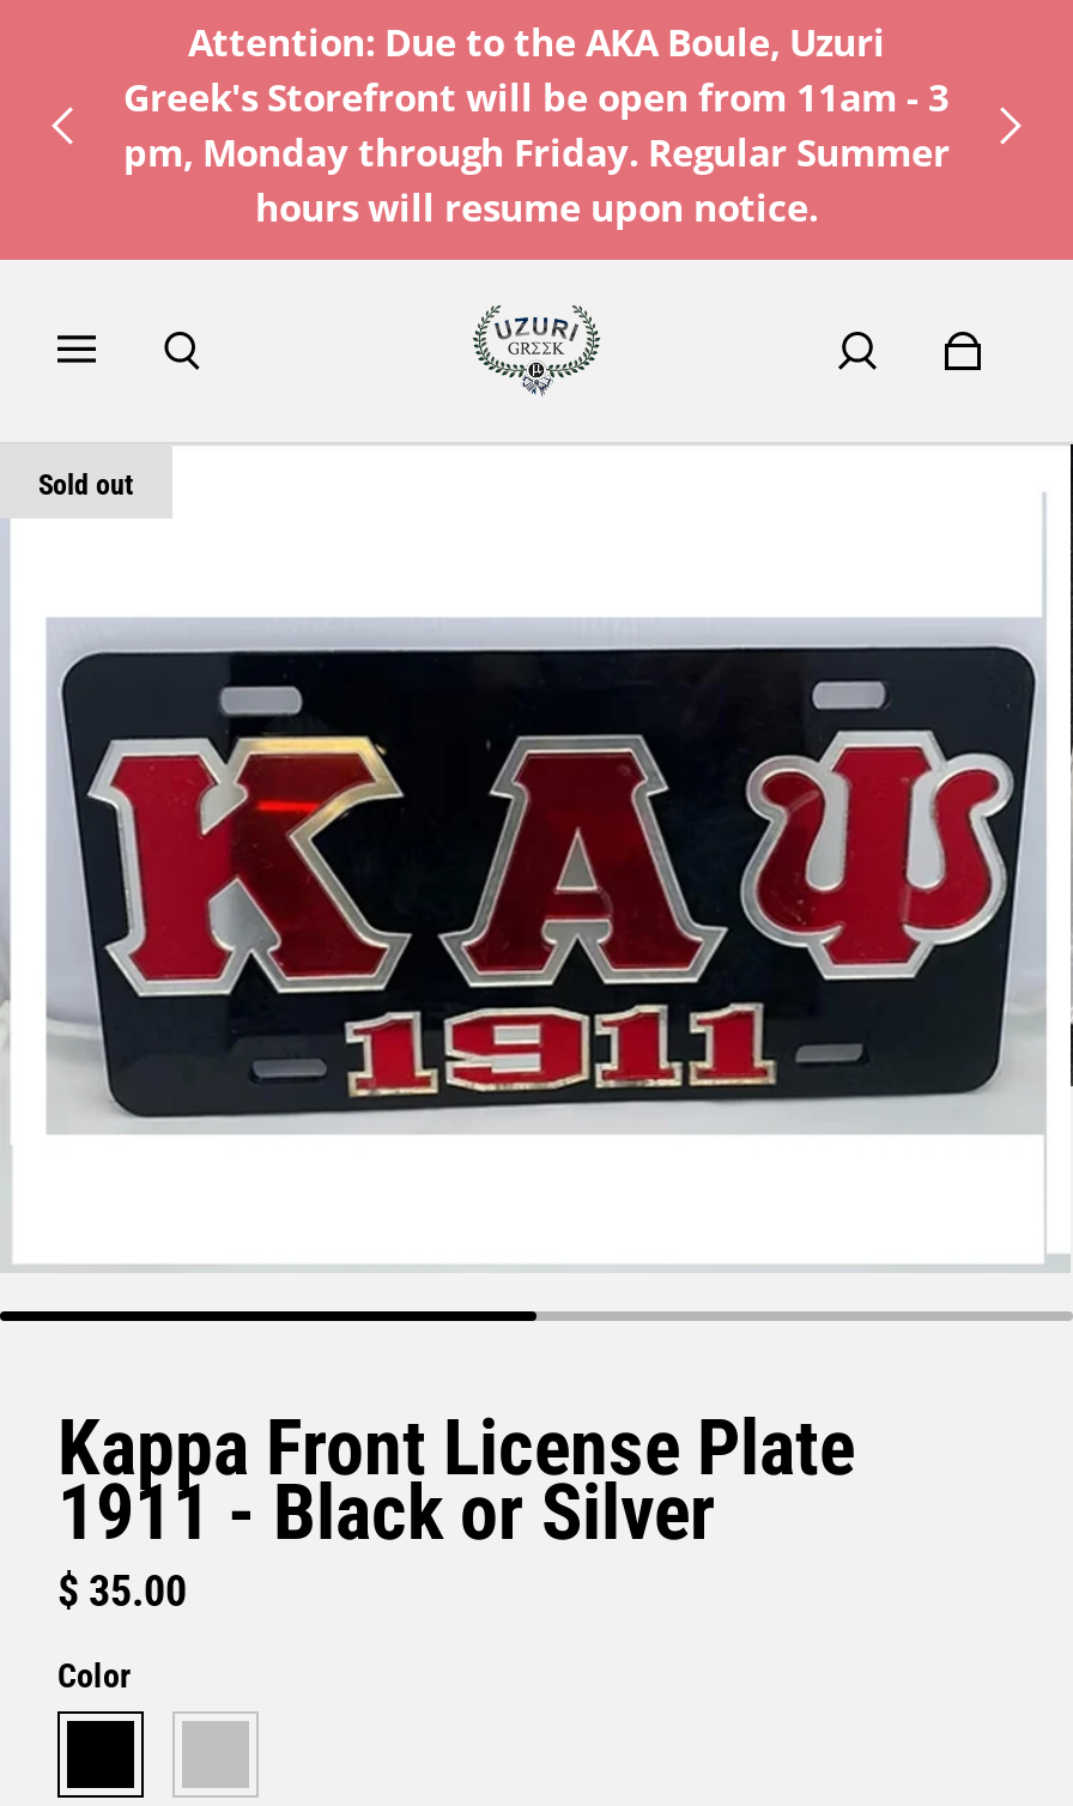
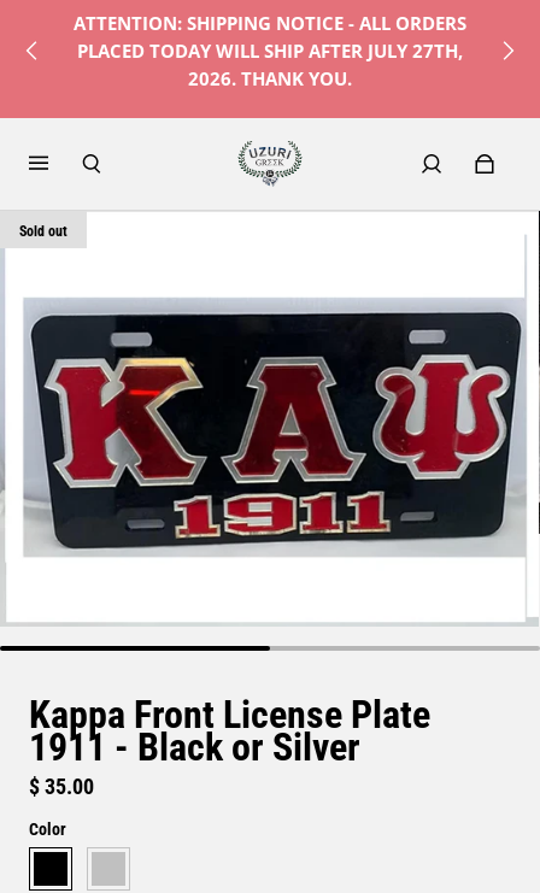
[123,18,950,234] Attention: Due to the AKA Boule, Uzuri | Greek's Storefront will be open from 11am - 3 | pm, Monday through Friday. Regular Summer | hours will resume upon notice. -> [74,10,466,91] ATTENTION: SHIPPING NOTICE - ALL ORDERS | PLACED TODAY WILL SHIP AFTER JULY 27TH, | 2026. THANK YOU.

